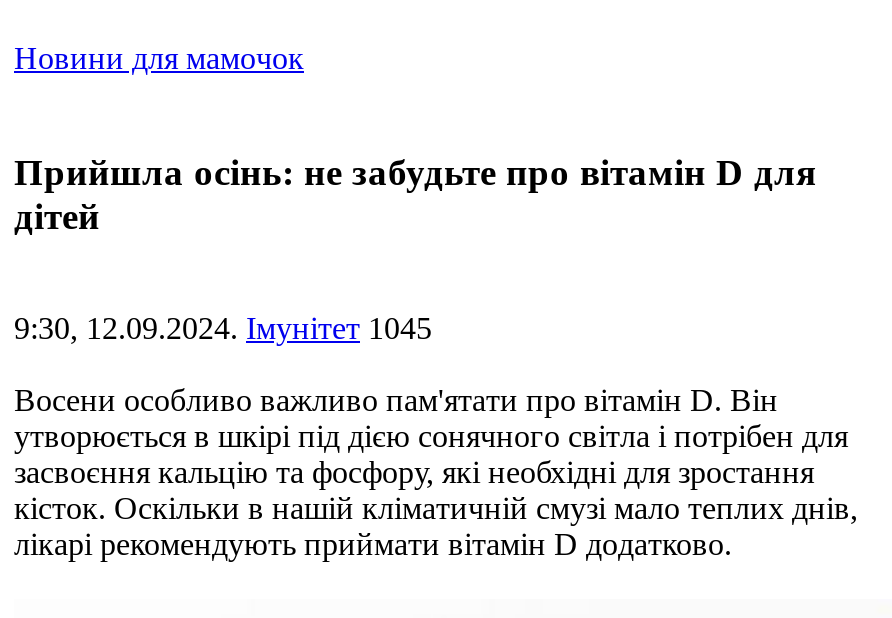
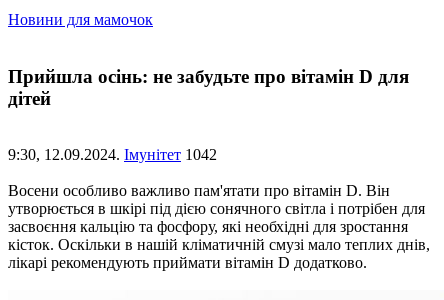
[14,312,432,346] 9:30, 12.09.2024. Імунітет 1045 -> [8,146,217,163] 9:30, 12.09.2024. Імунітет 1042

